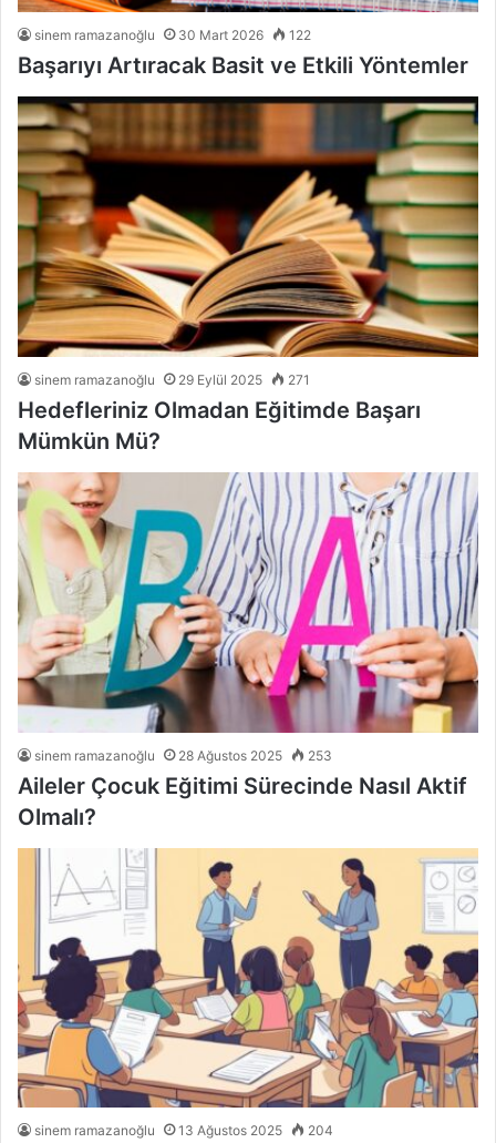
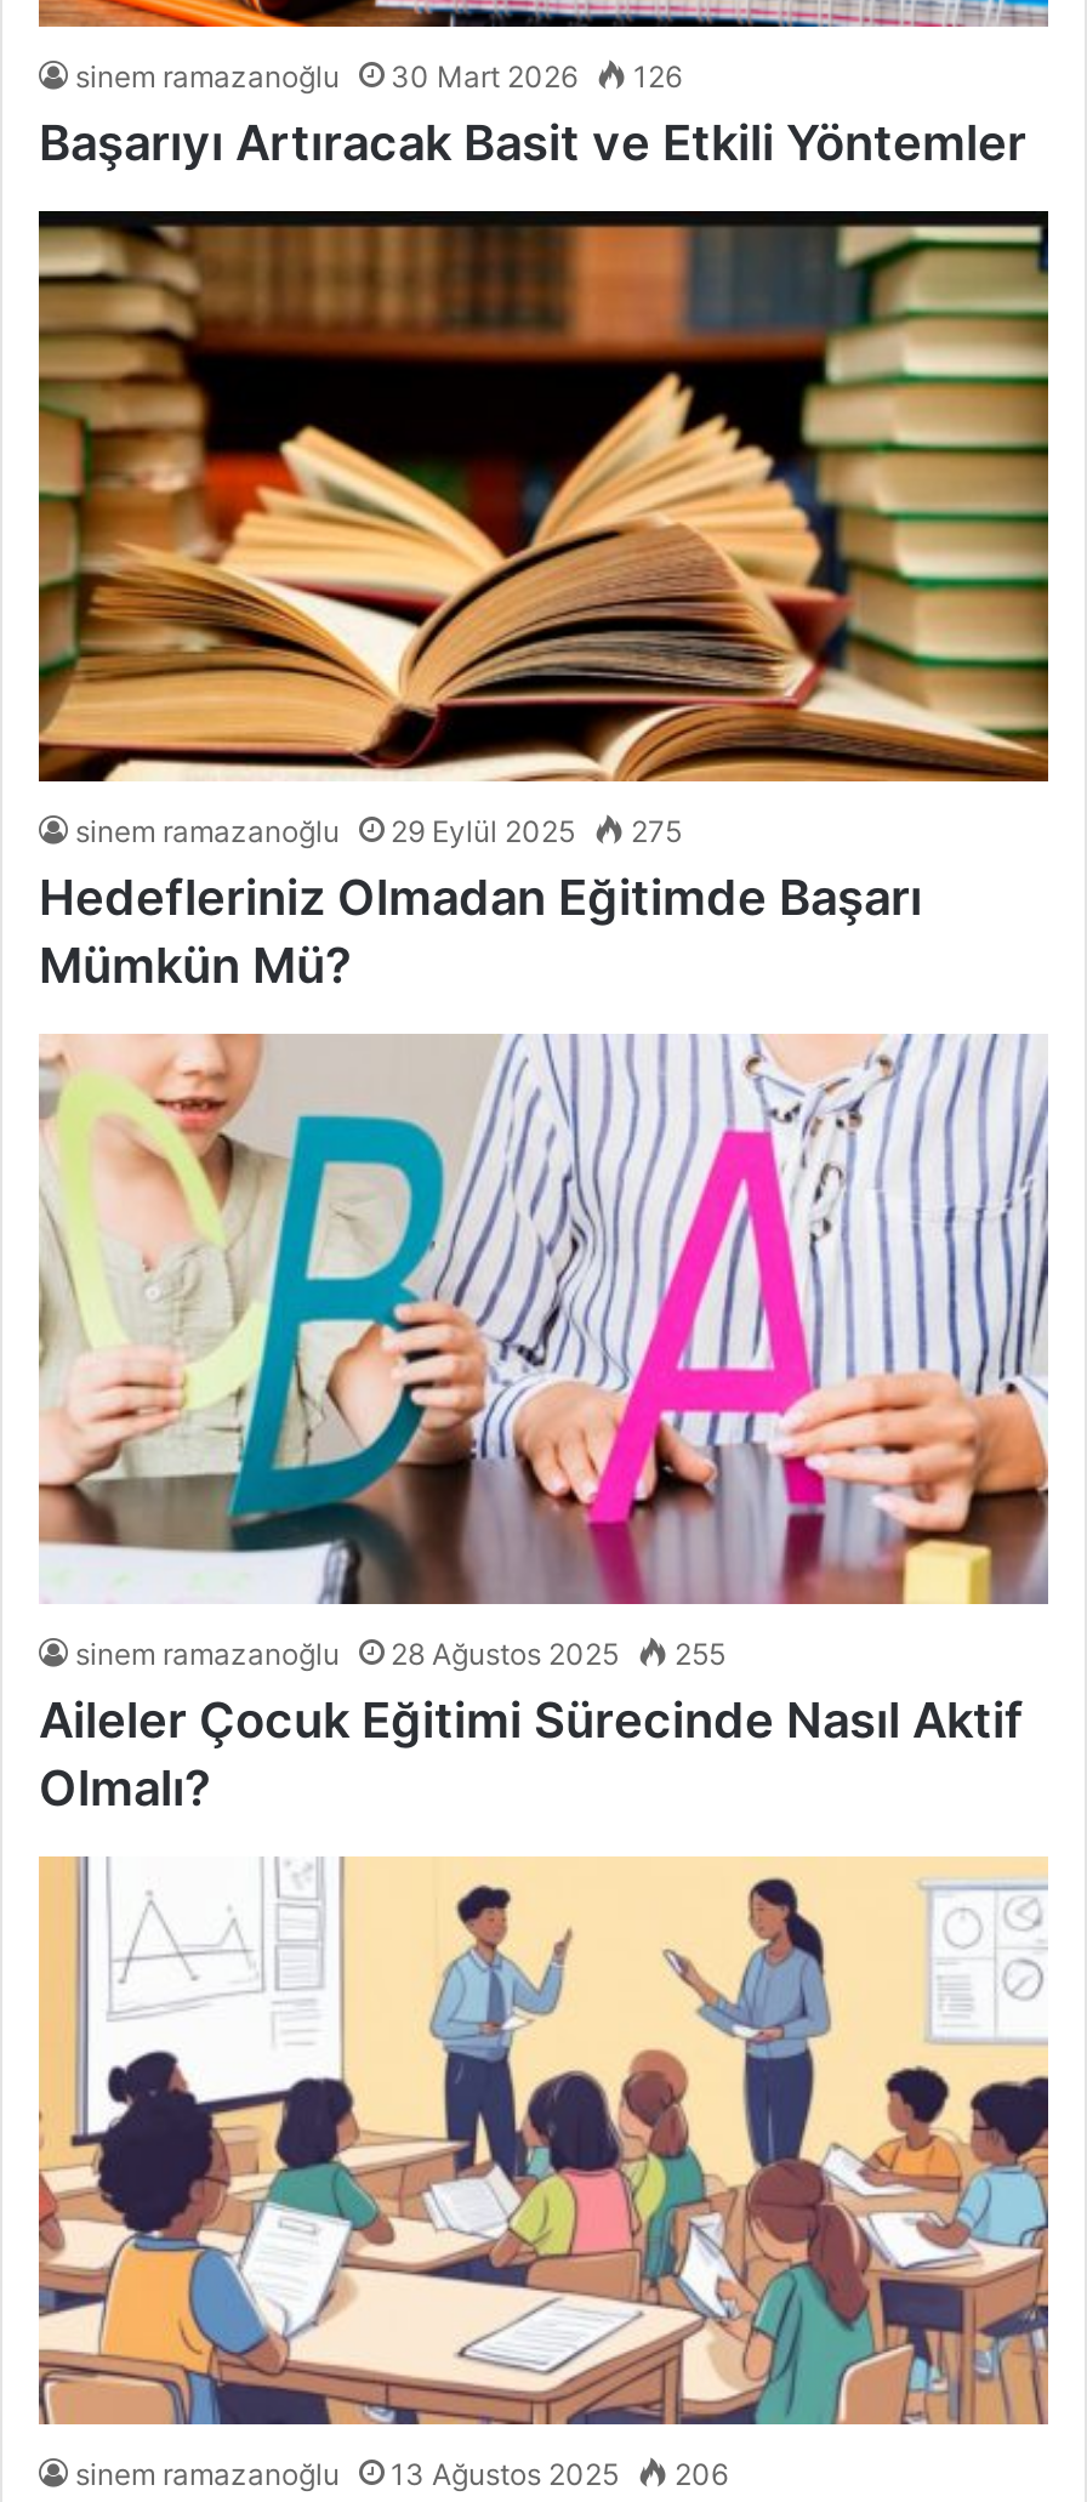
[34,27,311,44] sinem ramazanoğlu 30 Mart 2026 122 -> [75,59,682,96] sinem ramazanoğlu 30 Mart 2026 126
[34,371,310,388] sinem ramazanoğlu 29 Eylül 2025 271 -> [75,813,682,849] sinem ramazanoğlu 29 Eylül 2025 275
[34,747,332,764] sinem ramazanoğlu 28 Ağustos 2025 253 -> [75,1635,725,1671] sinem ramazanoğlu 28 Ağustos 2025 255
[34,1122,333,1139] sinem ramazanoğlu 13 Ağustos 2025 204 -> [75,2457,728,2493] sinem ramazanoğlu 13 Ağustos 2025 206

